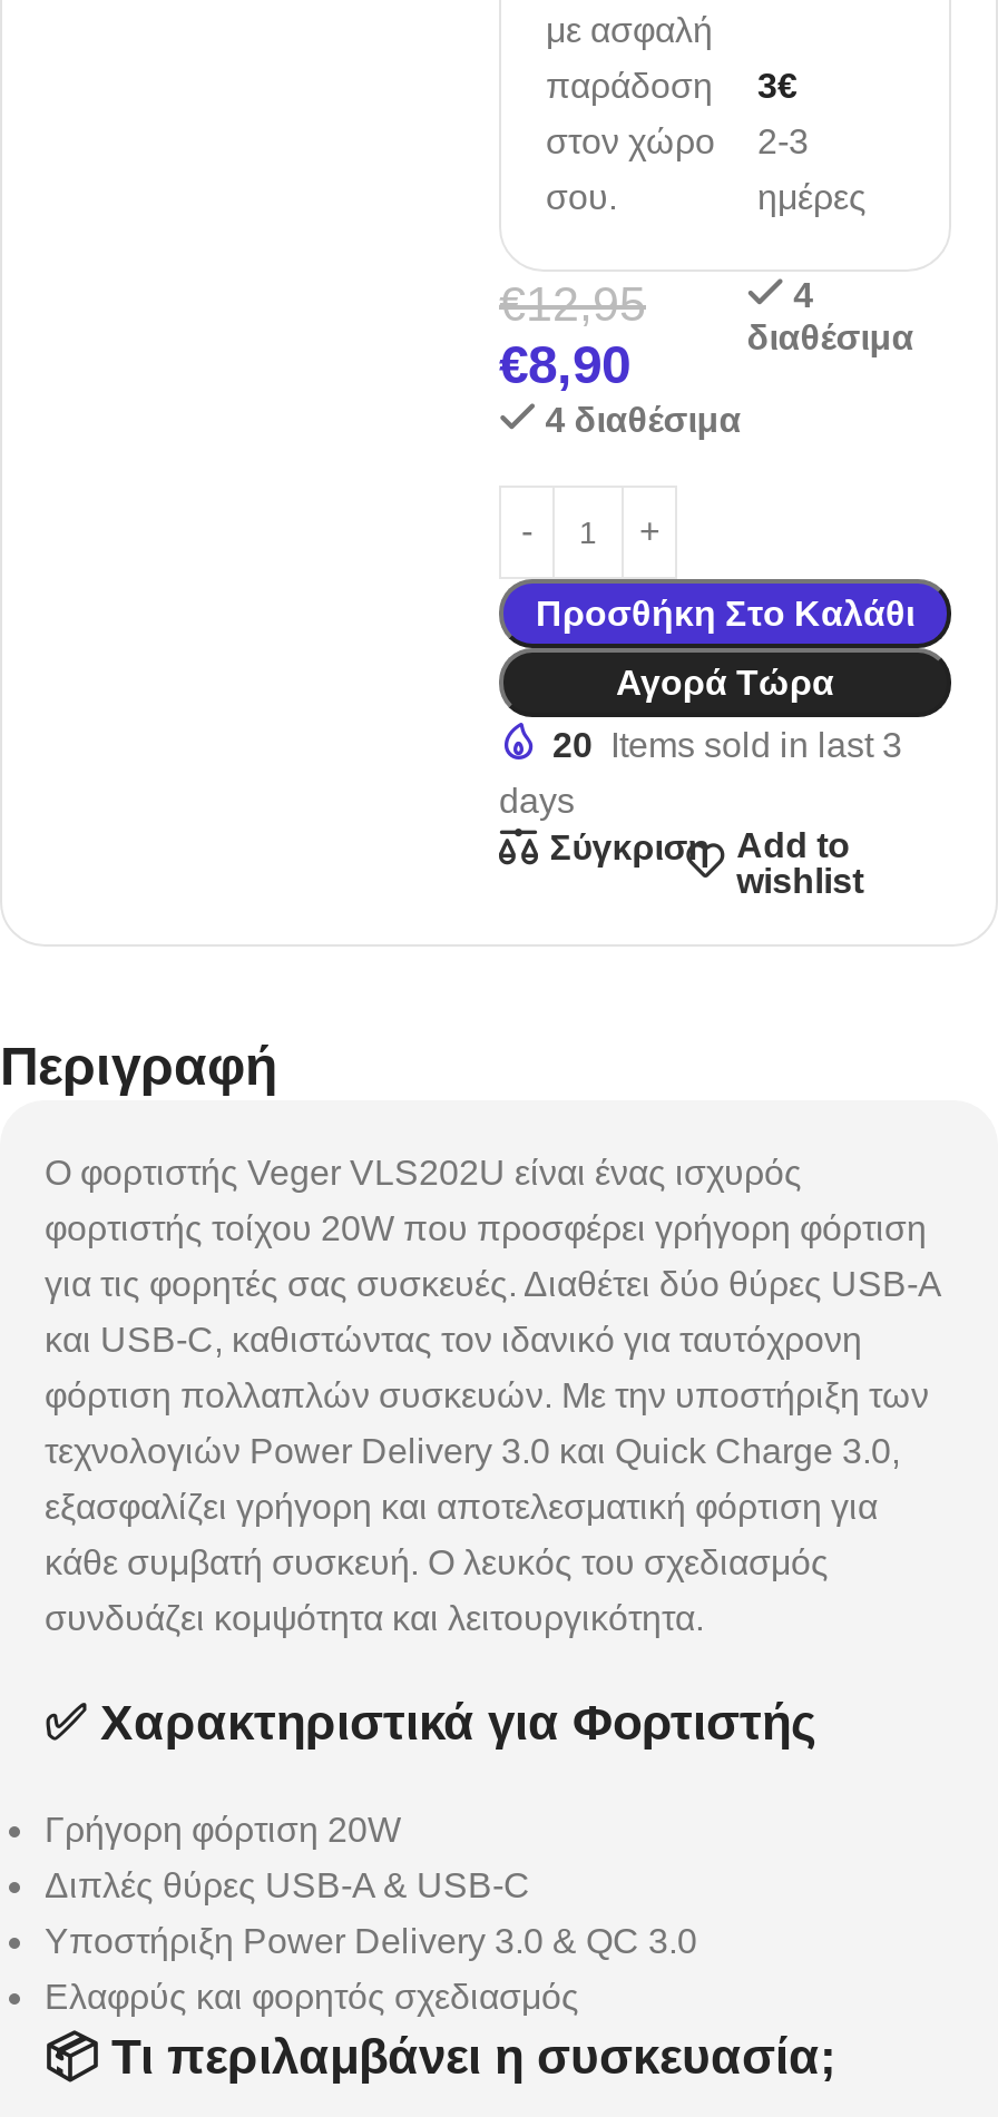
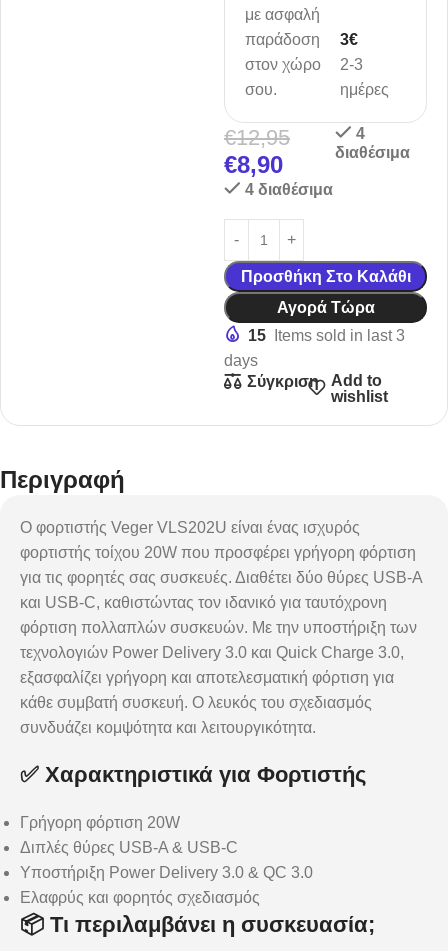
[552,725,902,763] 20 Items sold in last 3 -> [248,326,405,343] 15 Items sold in last 3

